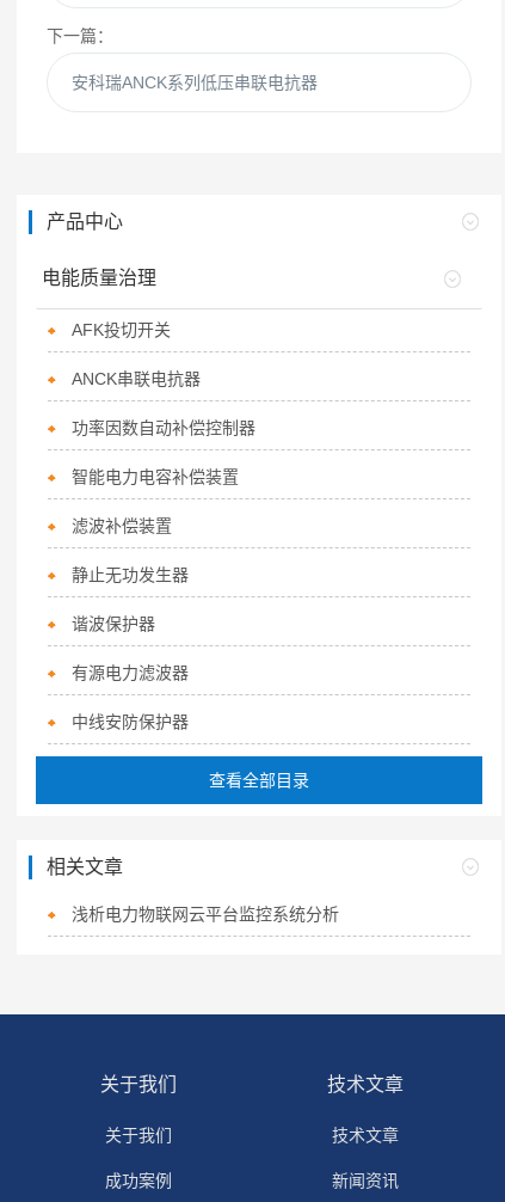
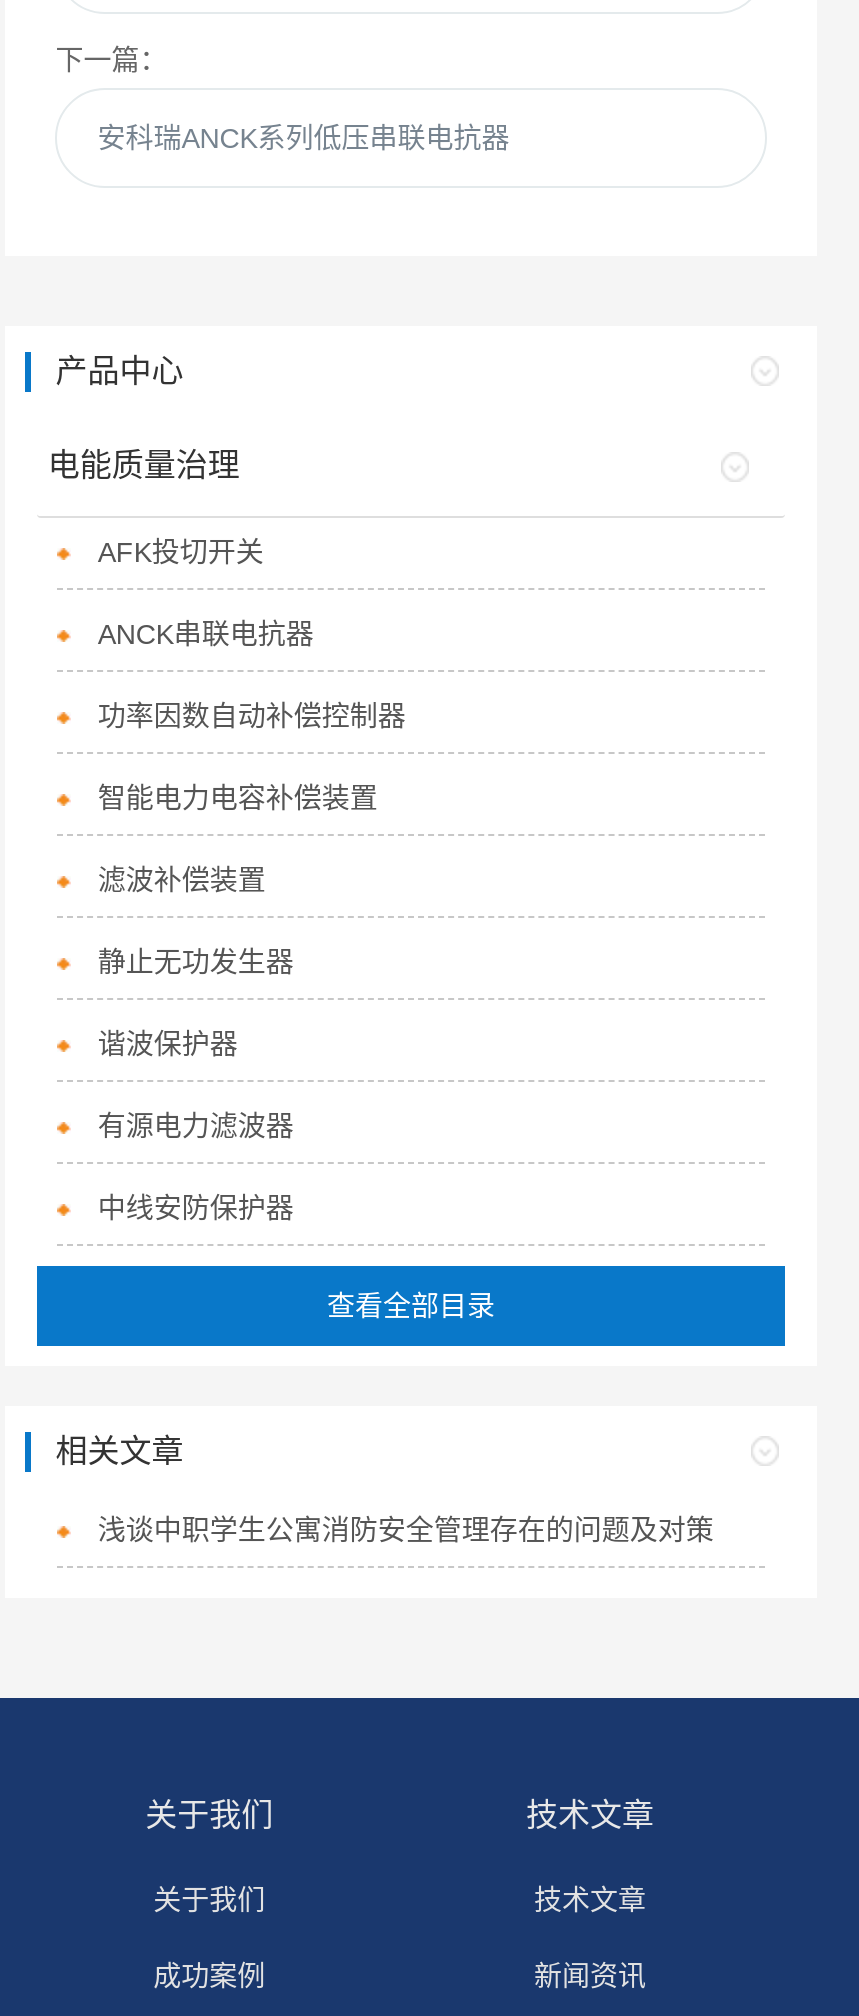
[72,904,340,924] 浅析电力物联网云平台监控系统分析 -> [98,1514,714,1546] 浅谈中职学生公寓消防安全管理存在的问题及对策

